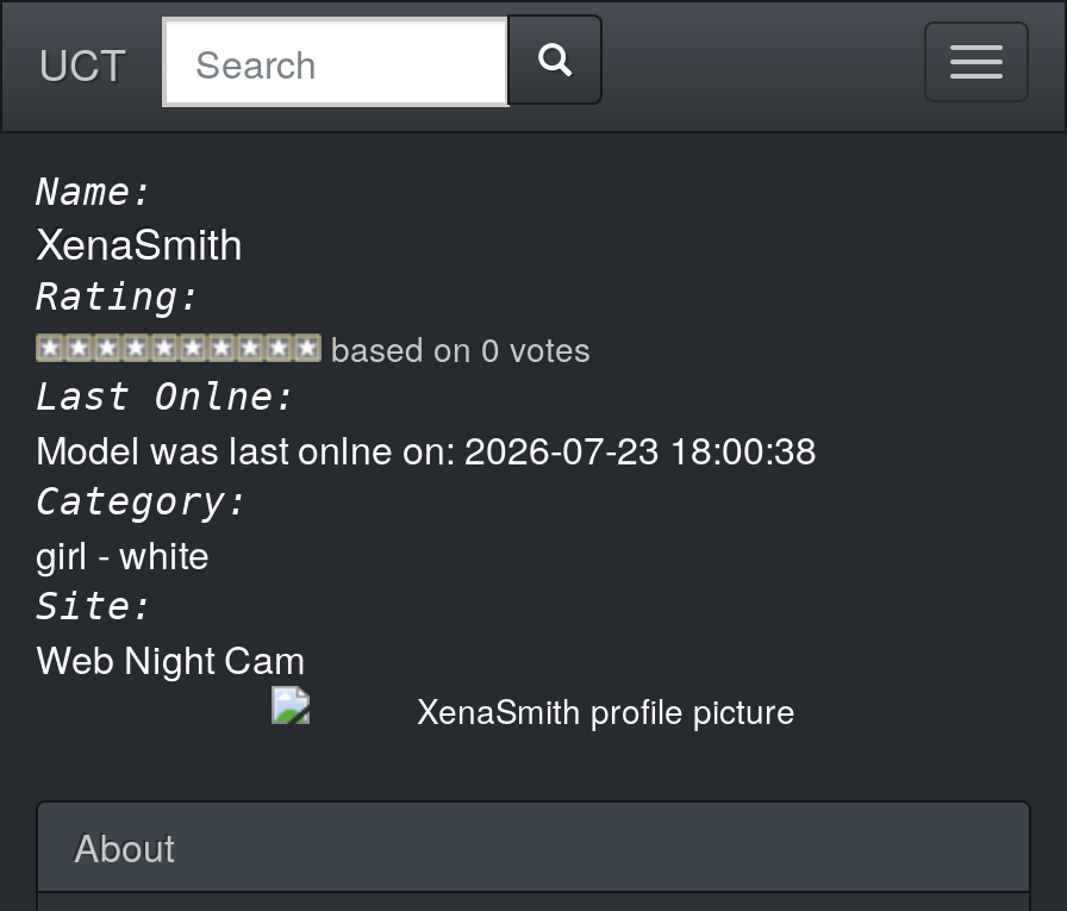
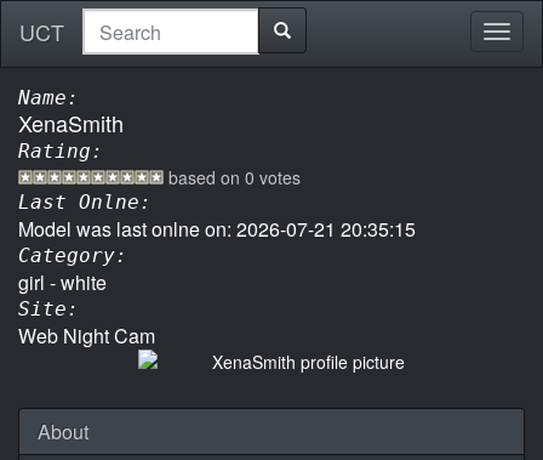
[36,422,817,476] Model was last onlne on: 2026-07-23 18:00:38 -> [18,215,416,243] Model was last onlne on: 2026-07-21 20:35:15

